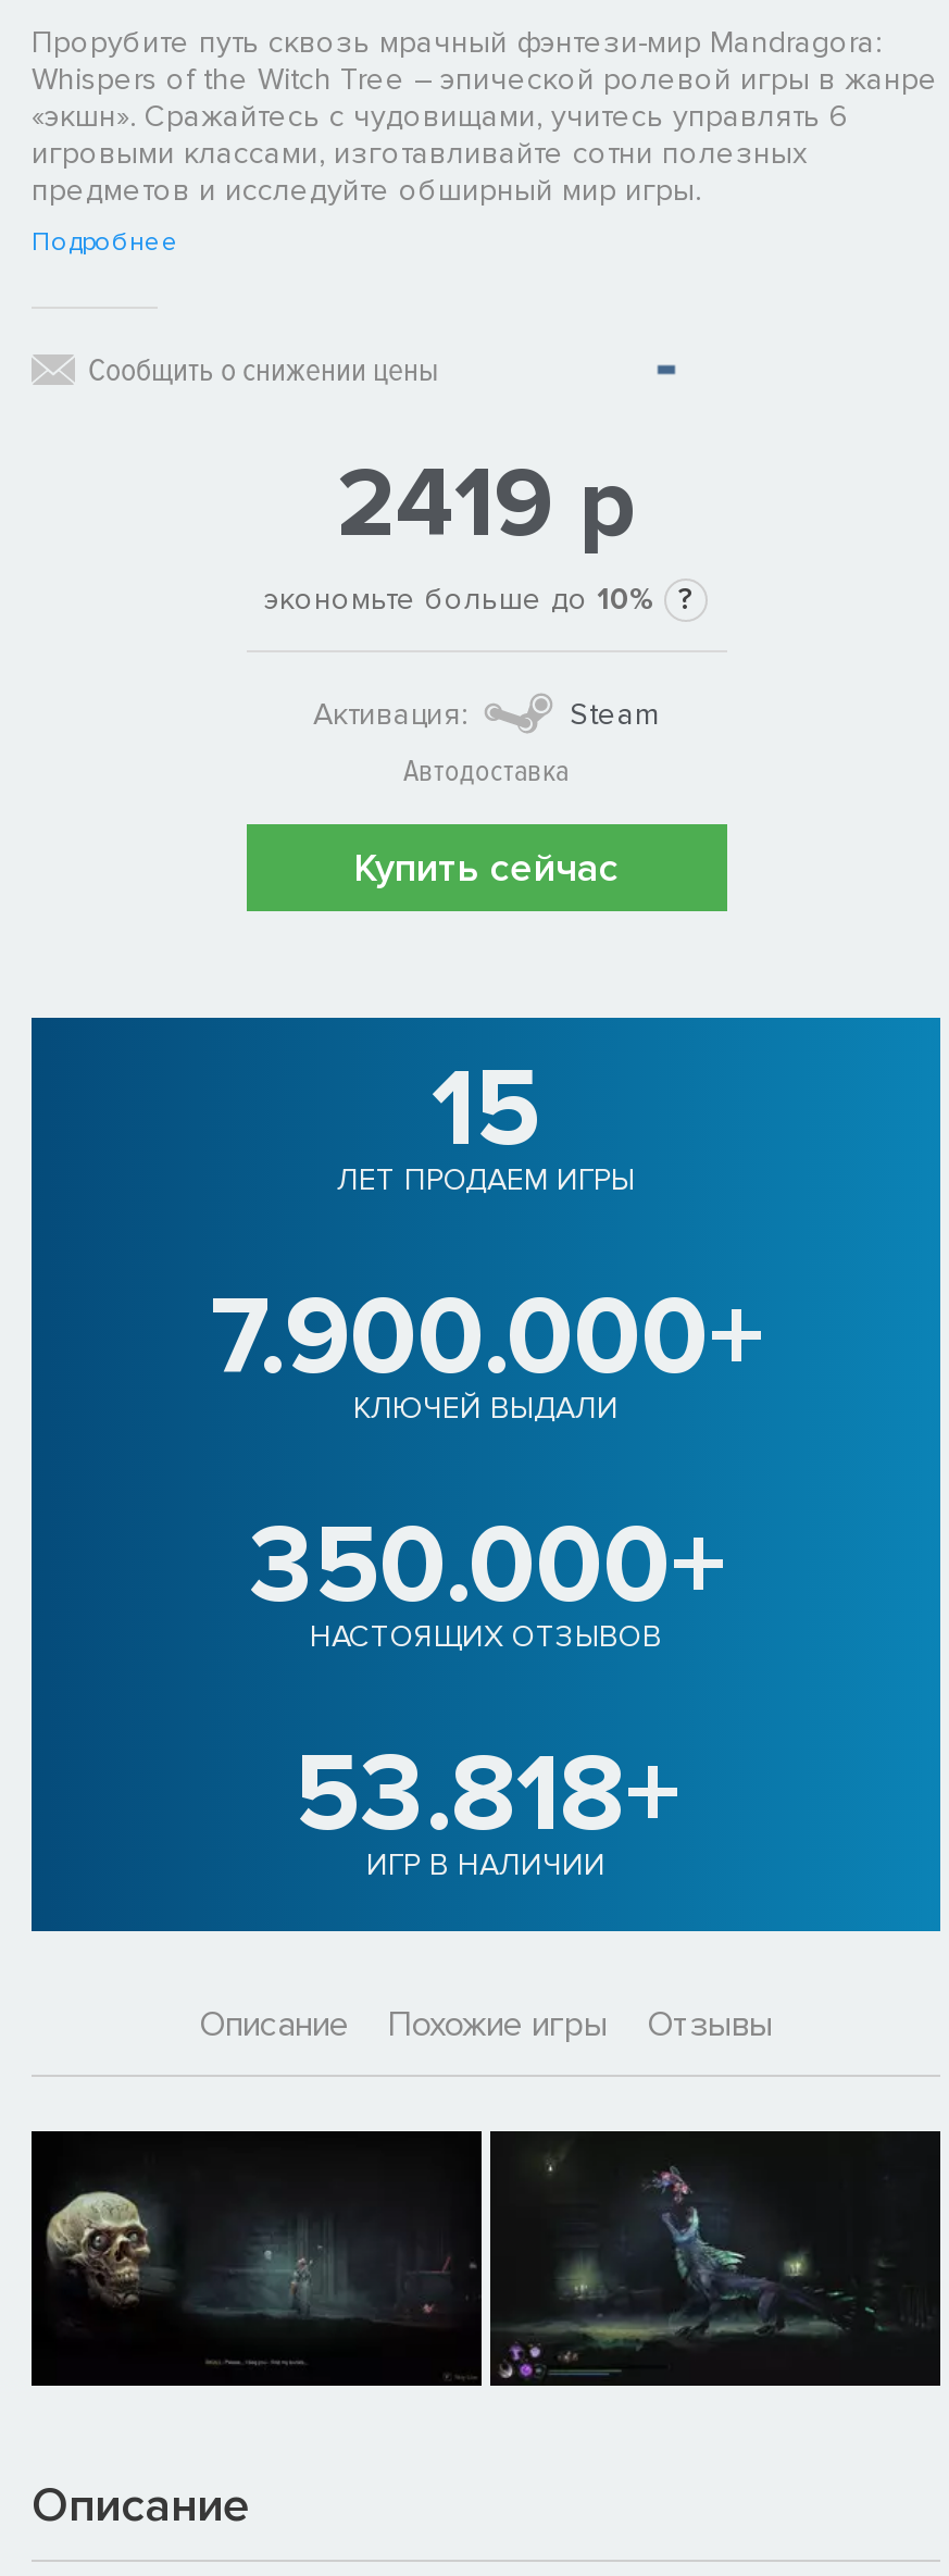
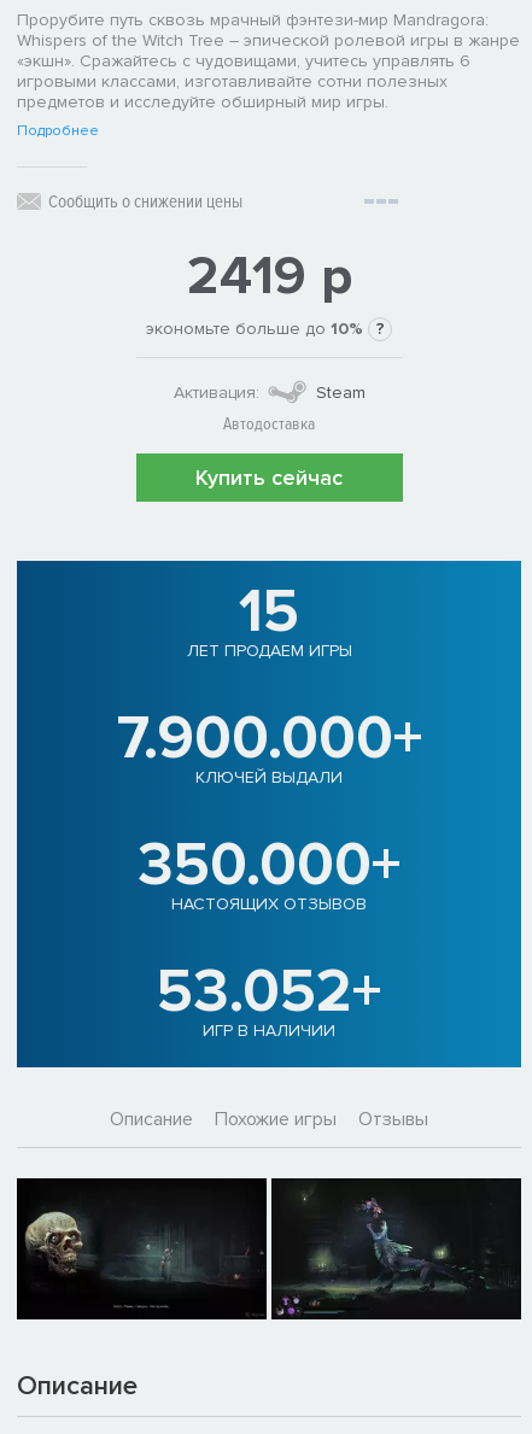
[295,1730,677,1862] 53.818+ -> [157,956,381,1029] 53.052+

